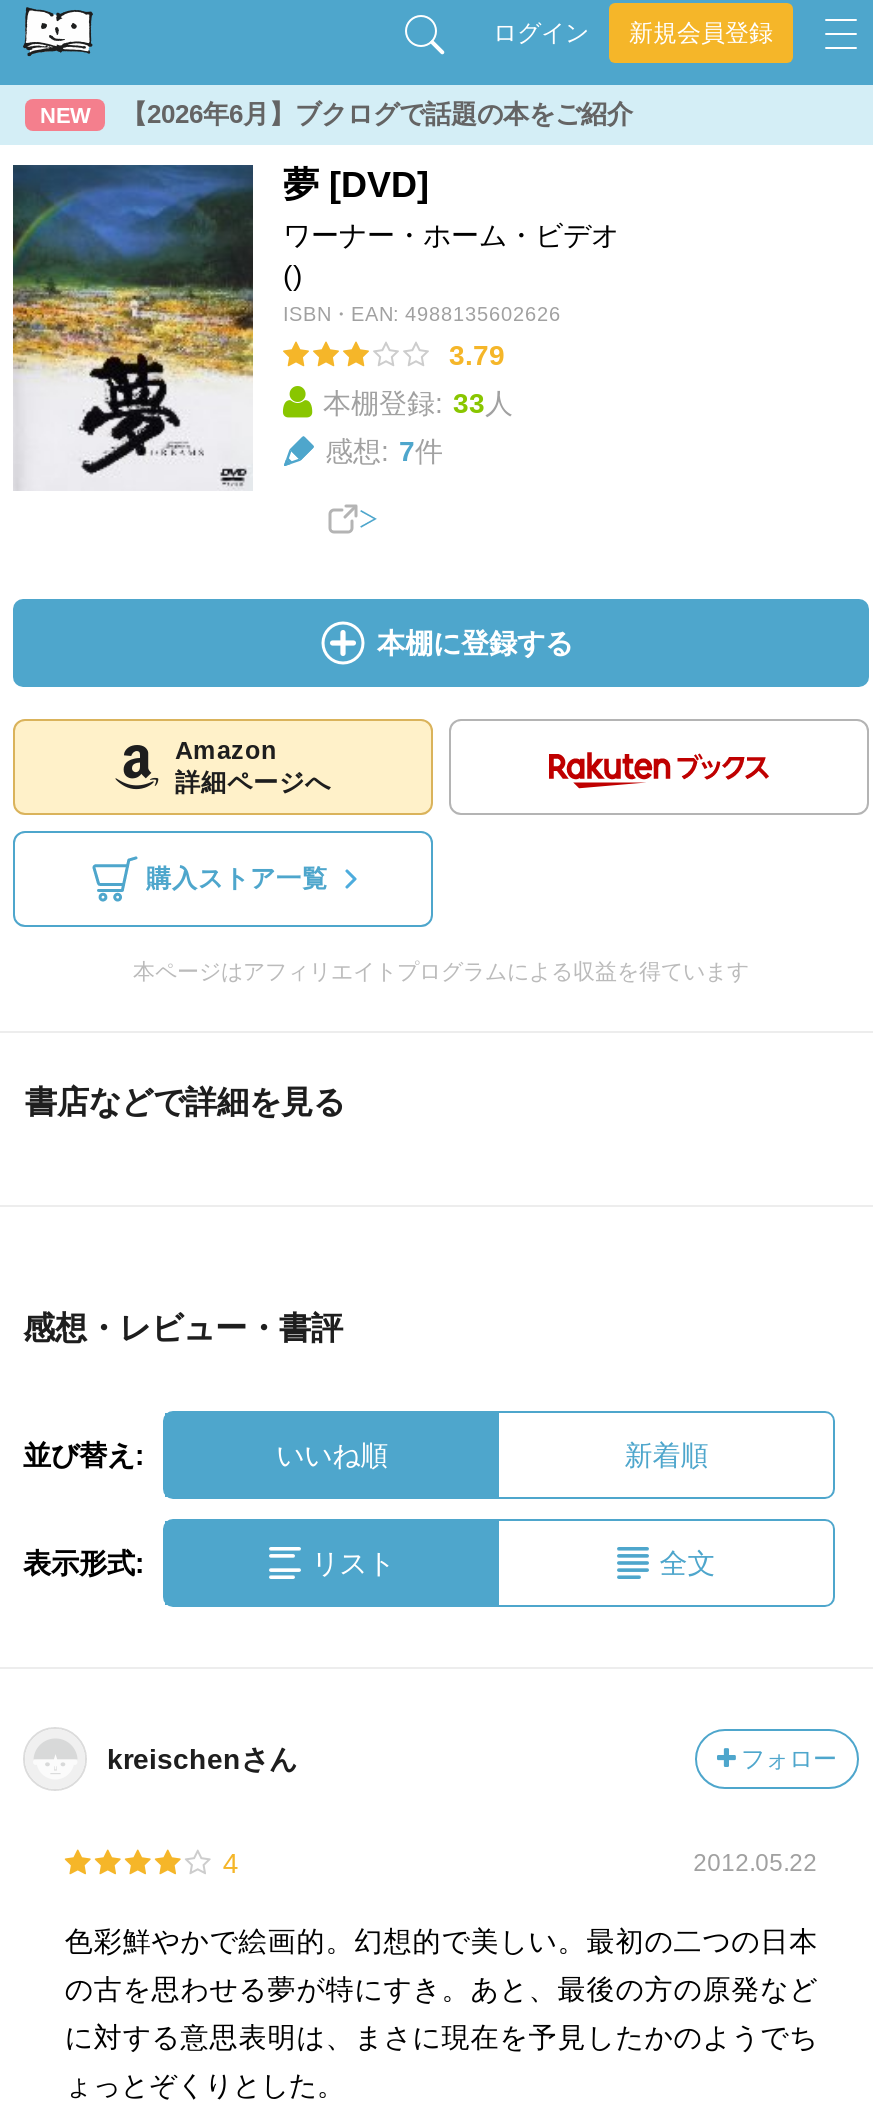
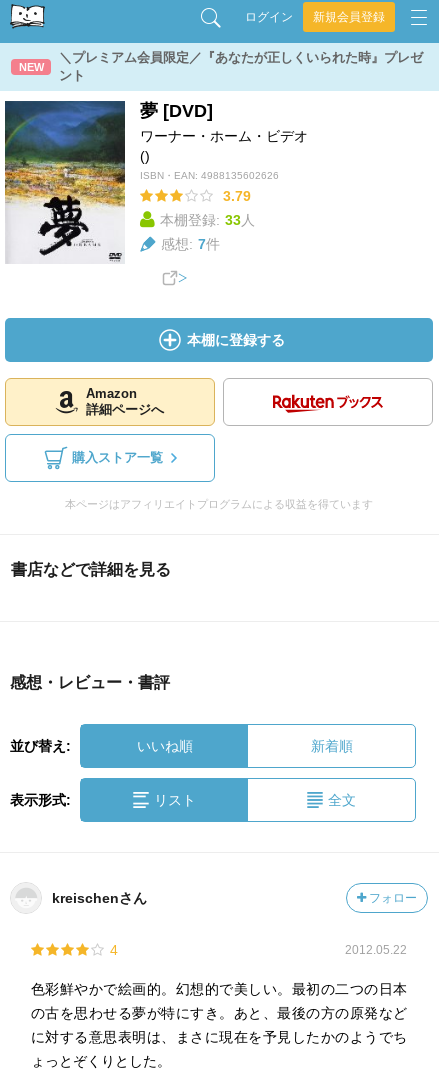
[121,99,633,129] 【2026年6月】ブクログで話題の本をご紹介 -> [59,50,423,83] ＼プレミアム会員限定／『あなたが正しくいられた時』プレゼ | ント

